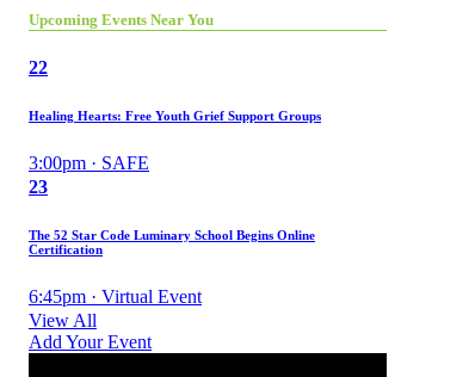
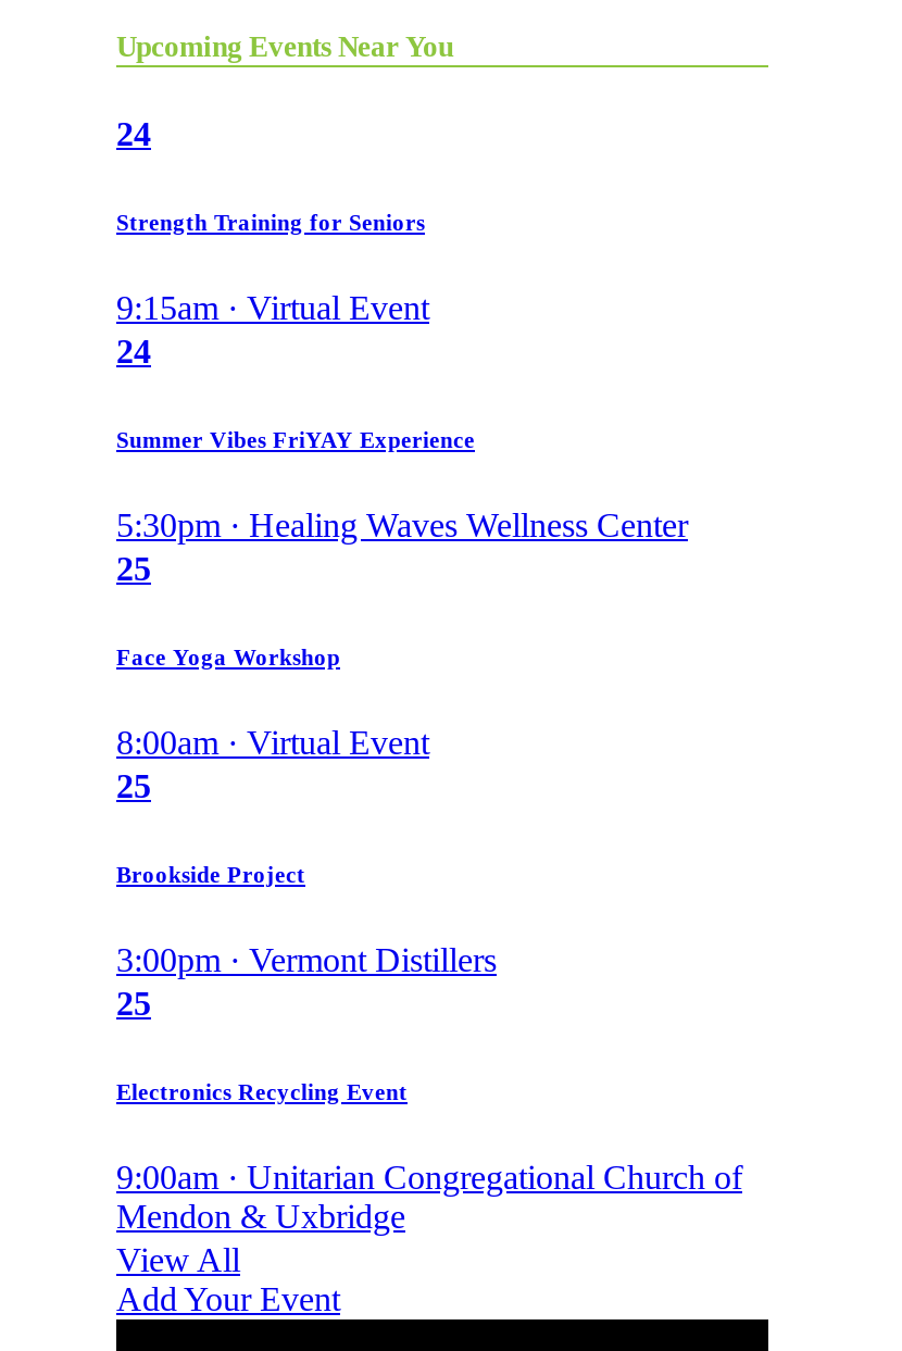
[29,57,321,306] 22 | Healing Hearts: Free Youth Grief Support Groups | 3:00pm · SAFE | 23 | The 52 Star Code Luminary School Begins Online | Certification | 6:45pm · Virtual Event -> [116,115,742,1234] 24 | Strength Training for Seniors | 9:15am · Virtual Event | 24 | Summer Vibes FriYAY Experience | 5:30pm · Healing Waves Wellness Center | 25 | Face Yoga Workshop | 8:00am · Virtual Event | 25 | Brookside Project | 3:00pm · Vermont Distillers | 25 | Electronics Recycling Event | 9:00am · Unitarian Congregational Church of | Mendon & Uxbridge

